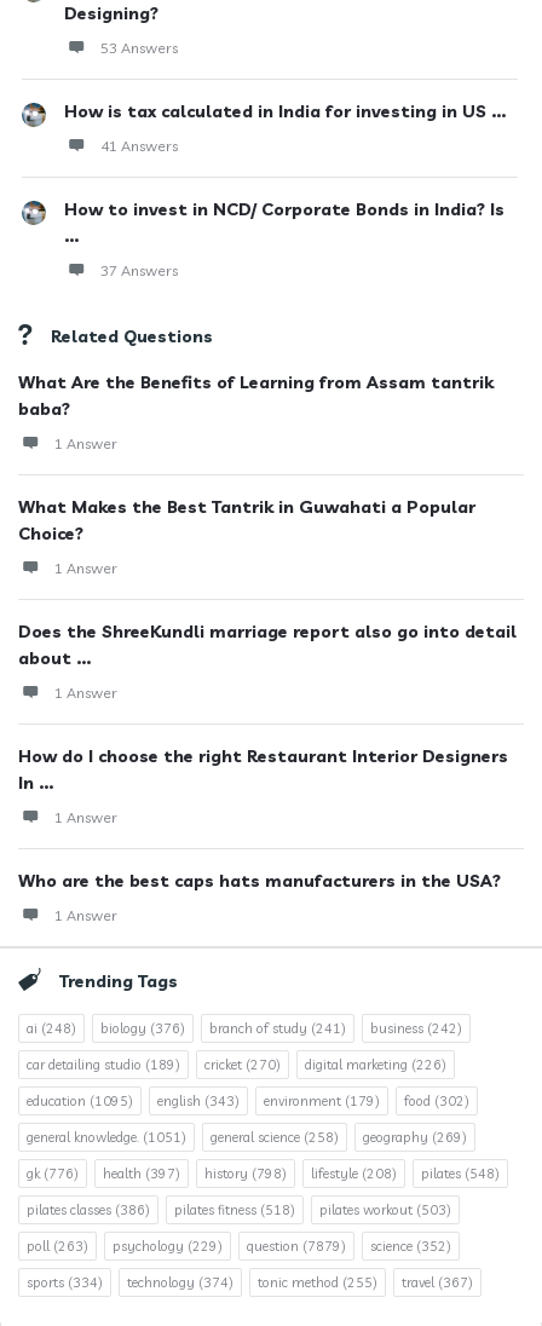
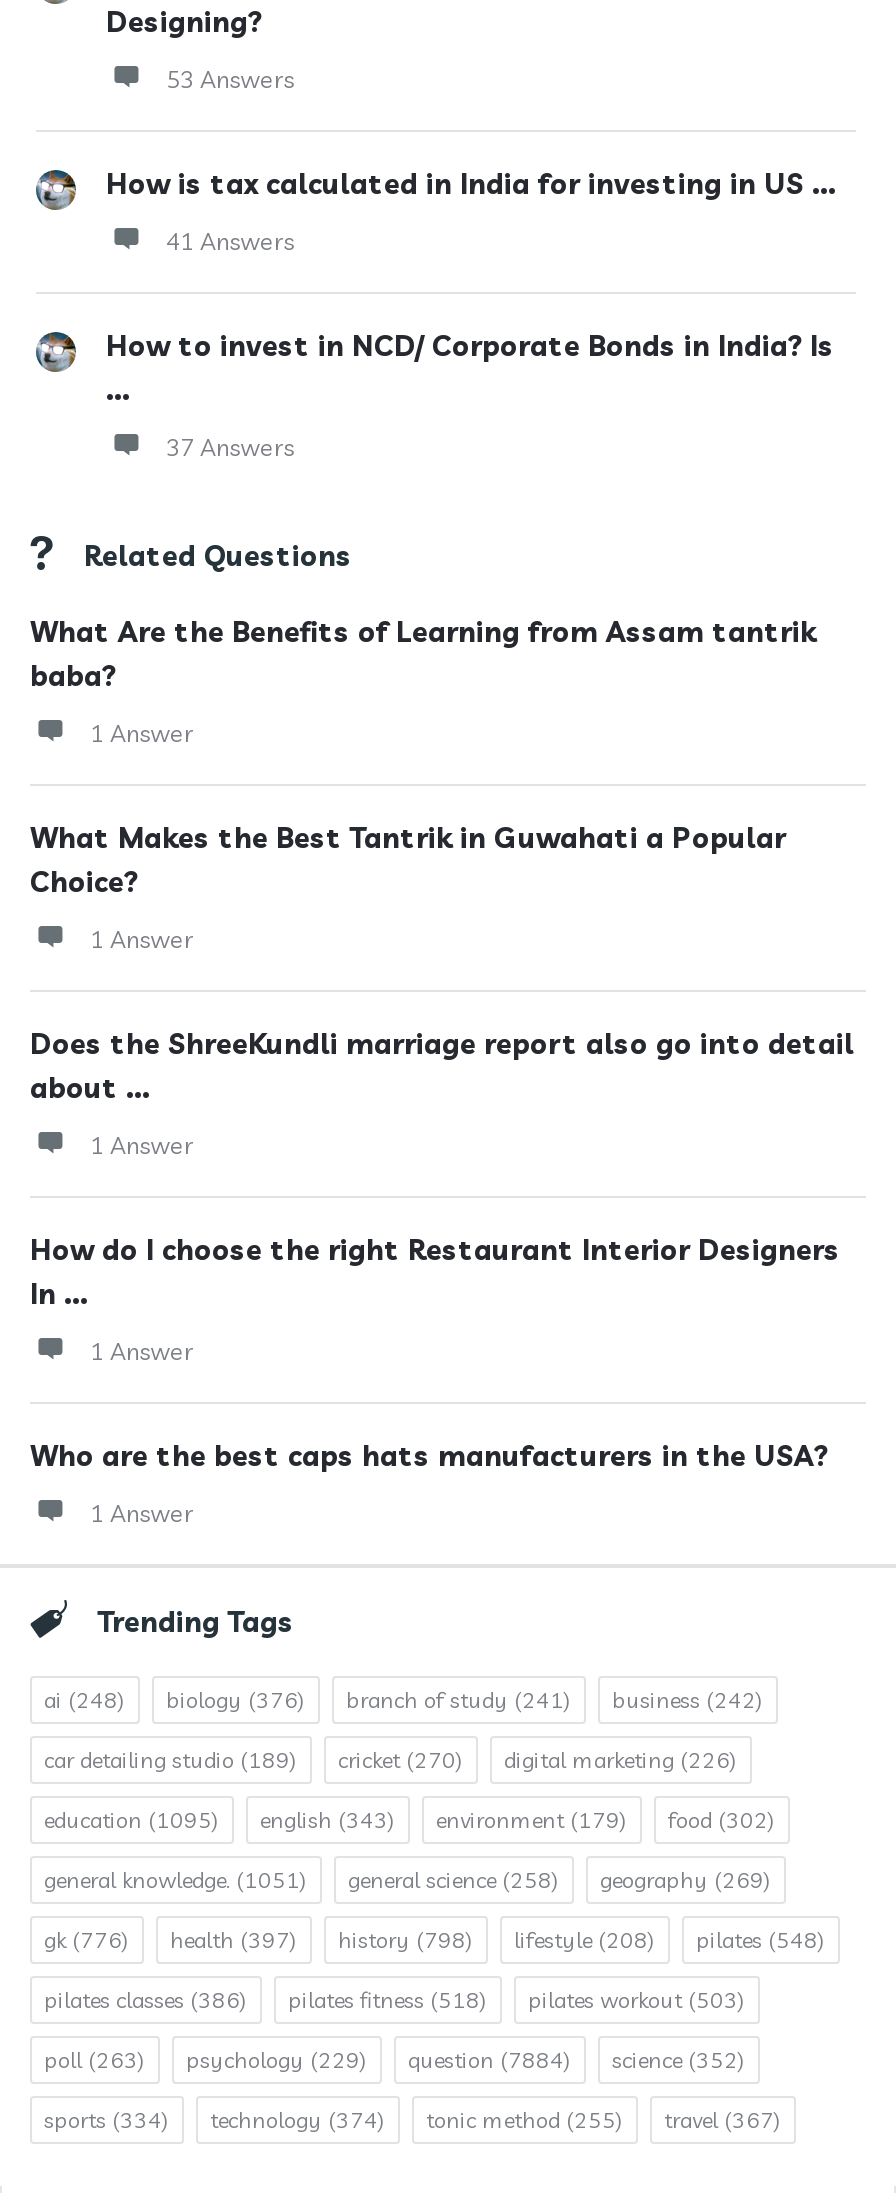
[27,1238,451,1255] poll (263) psychology (229) question (7879) science (352) -> [44,2046,746,2074] poll (263) psychology (229) question (7884) science (352)

